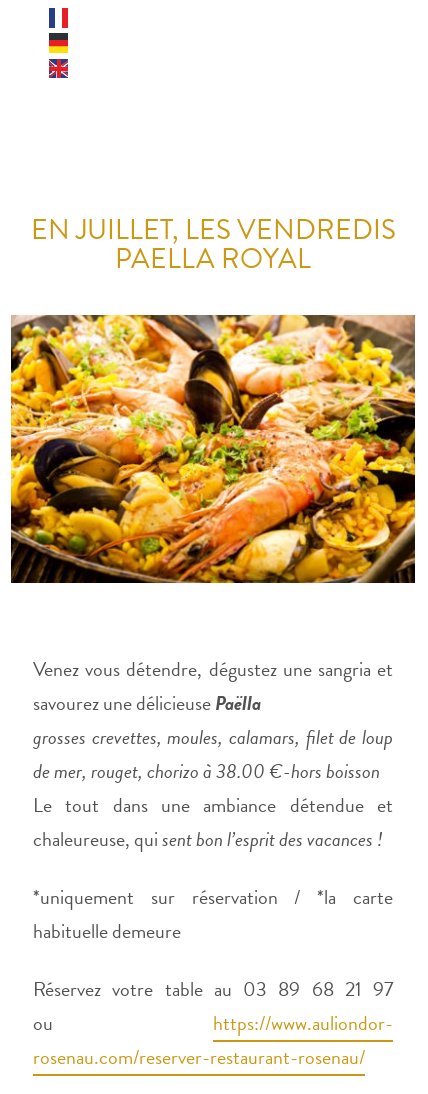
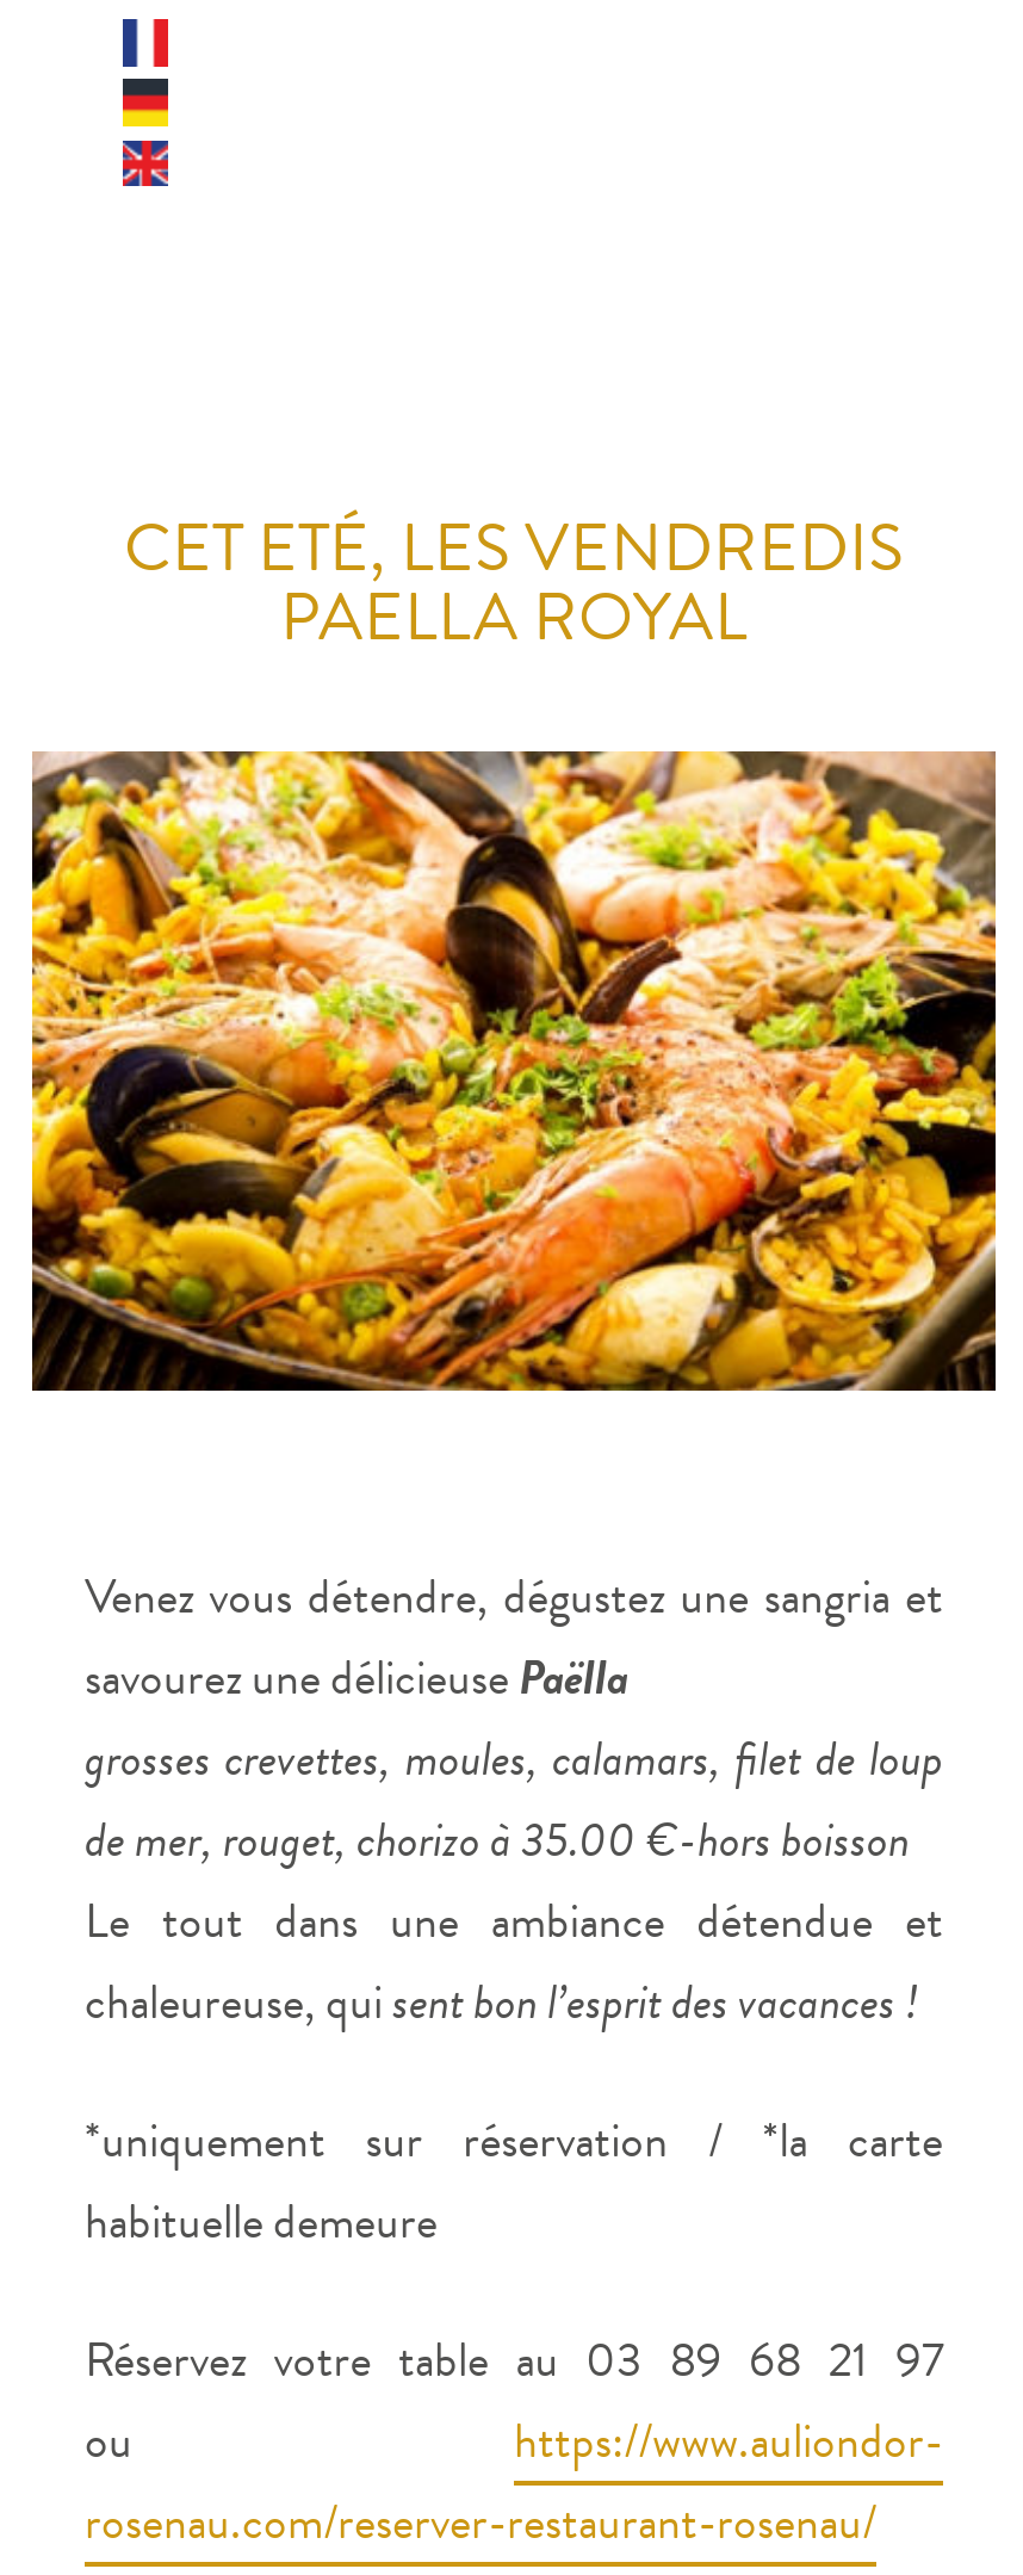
[30,209,395,250] EN JUILLET, LES VENDREDIS -> [124,499,904,596] CET ETÉ, LES VENDREDIS
[33,756,380,786] de mer, rouget, chorizo à 38.00 €-hors boisson -> [85,1803,910,1874] de mer, rouget, chorizo à 35.00 €-hors boisson

